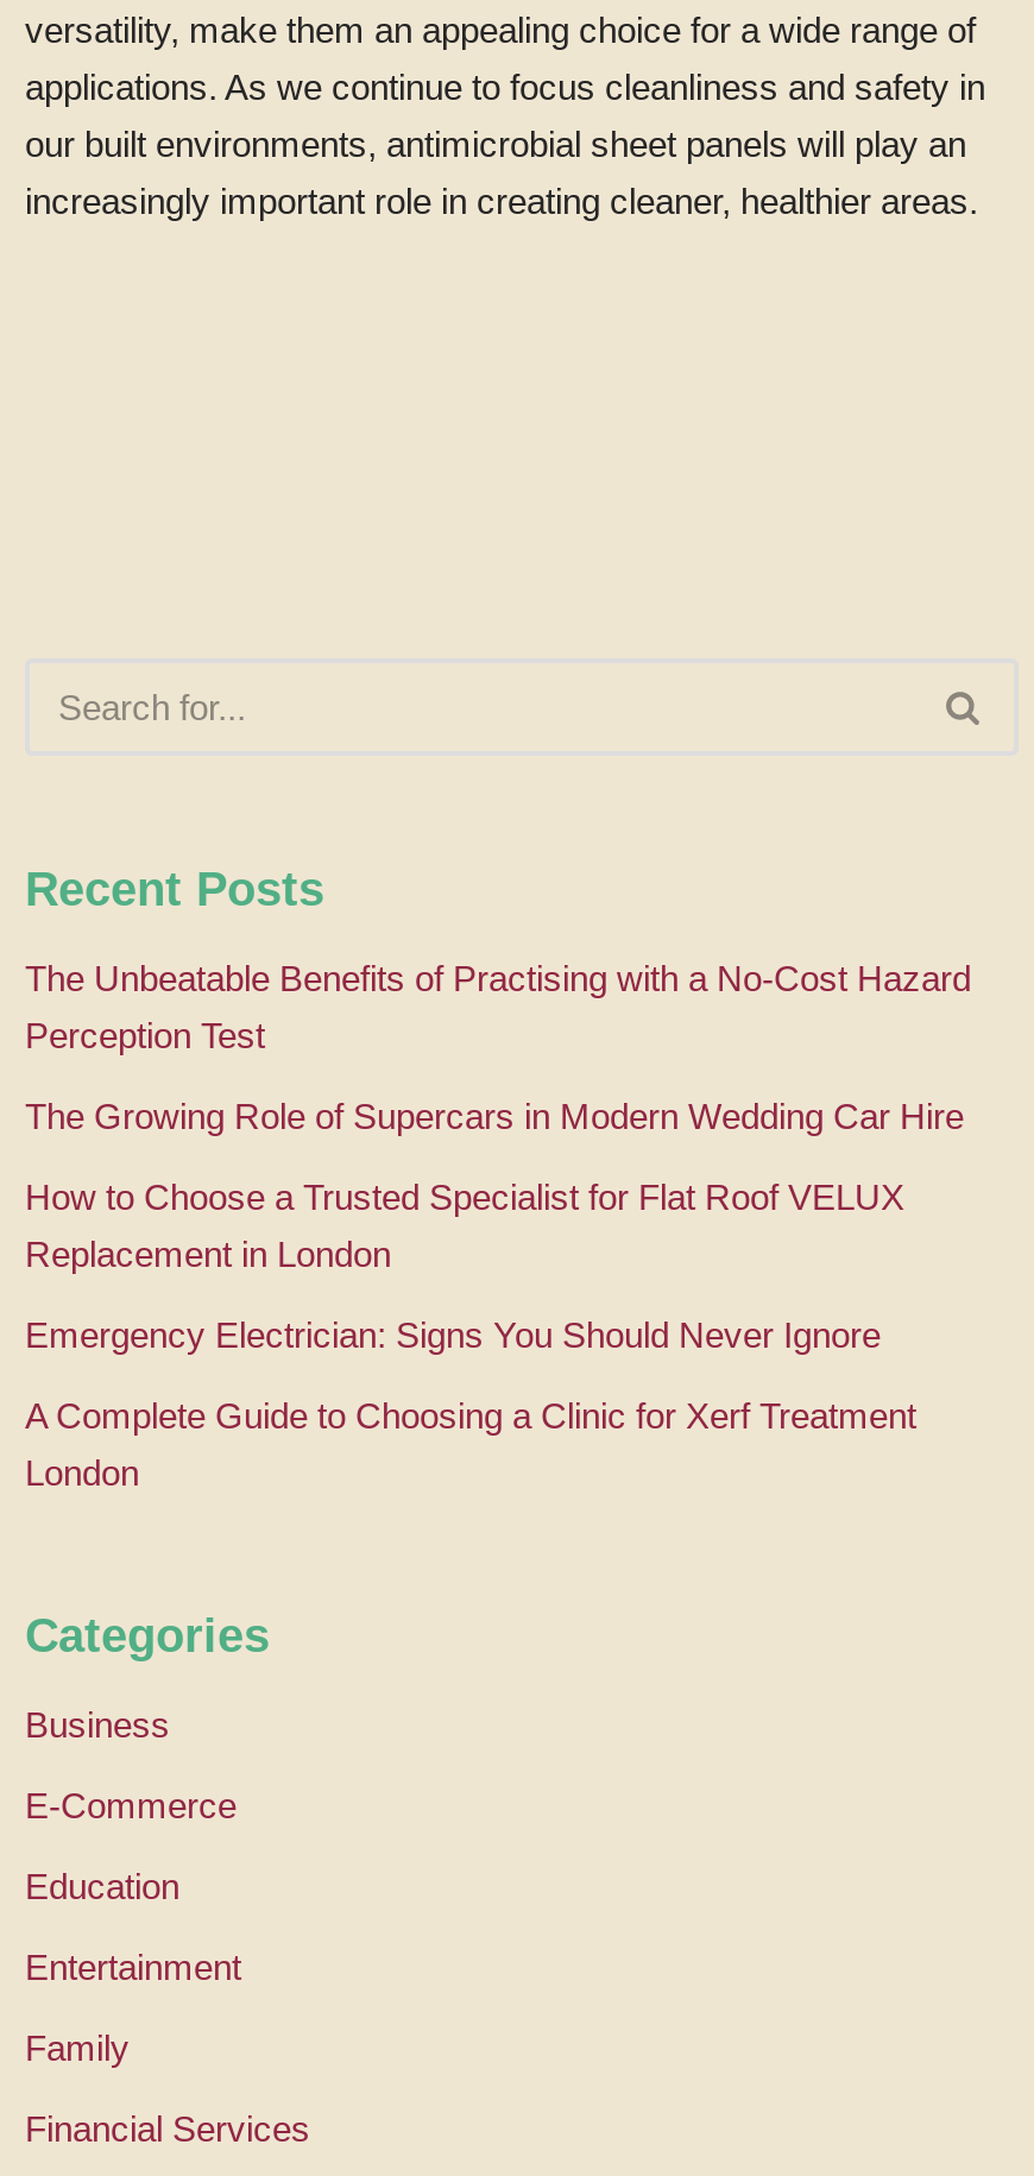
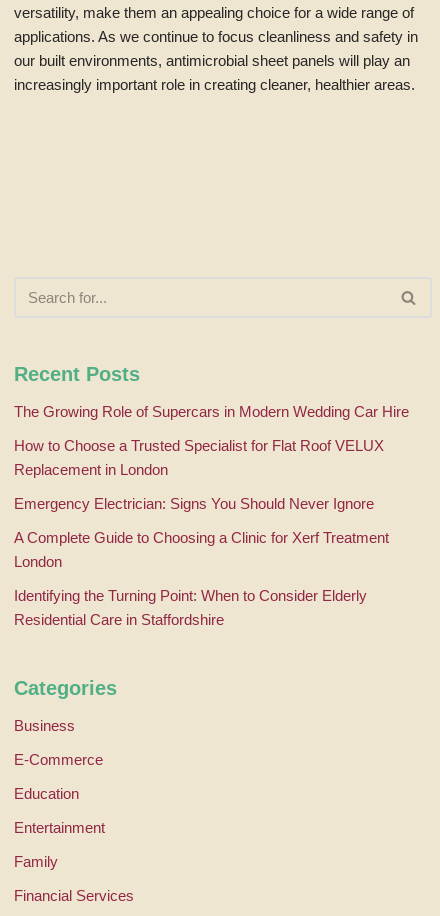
[25,958,971,1055] The Unbeatable Benefits of Practising with a No-Cost Hazard | Perception Test -> none
moved [25,1096,964,1493] -> [14,403,409,570]: The Growing Role of Supercars in Modern Wedding Car Hire | How to Choose a Trusted Specialist for Flat Roof VELUX | Replacement in London | Emergency Electrician: Signs You Should Never Ignore | A Complete Guide to Choosing a Clinic for Xerf Treatment | London
none -> [14,587,367,628] Identifying the Turning Point: When to Consider Elderly | Residential Care in Staffordshire

